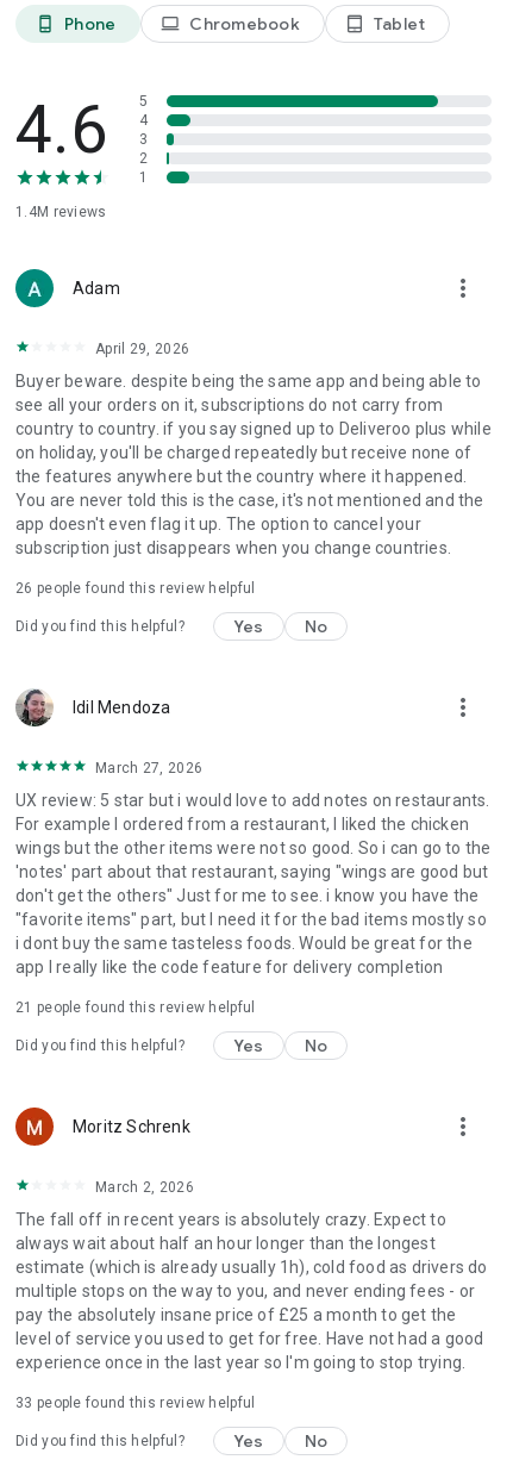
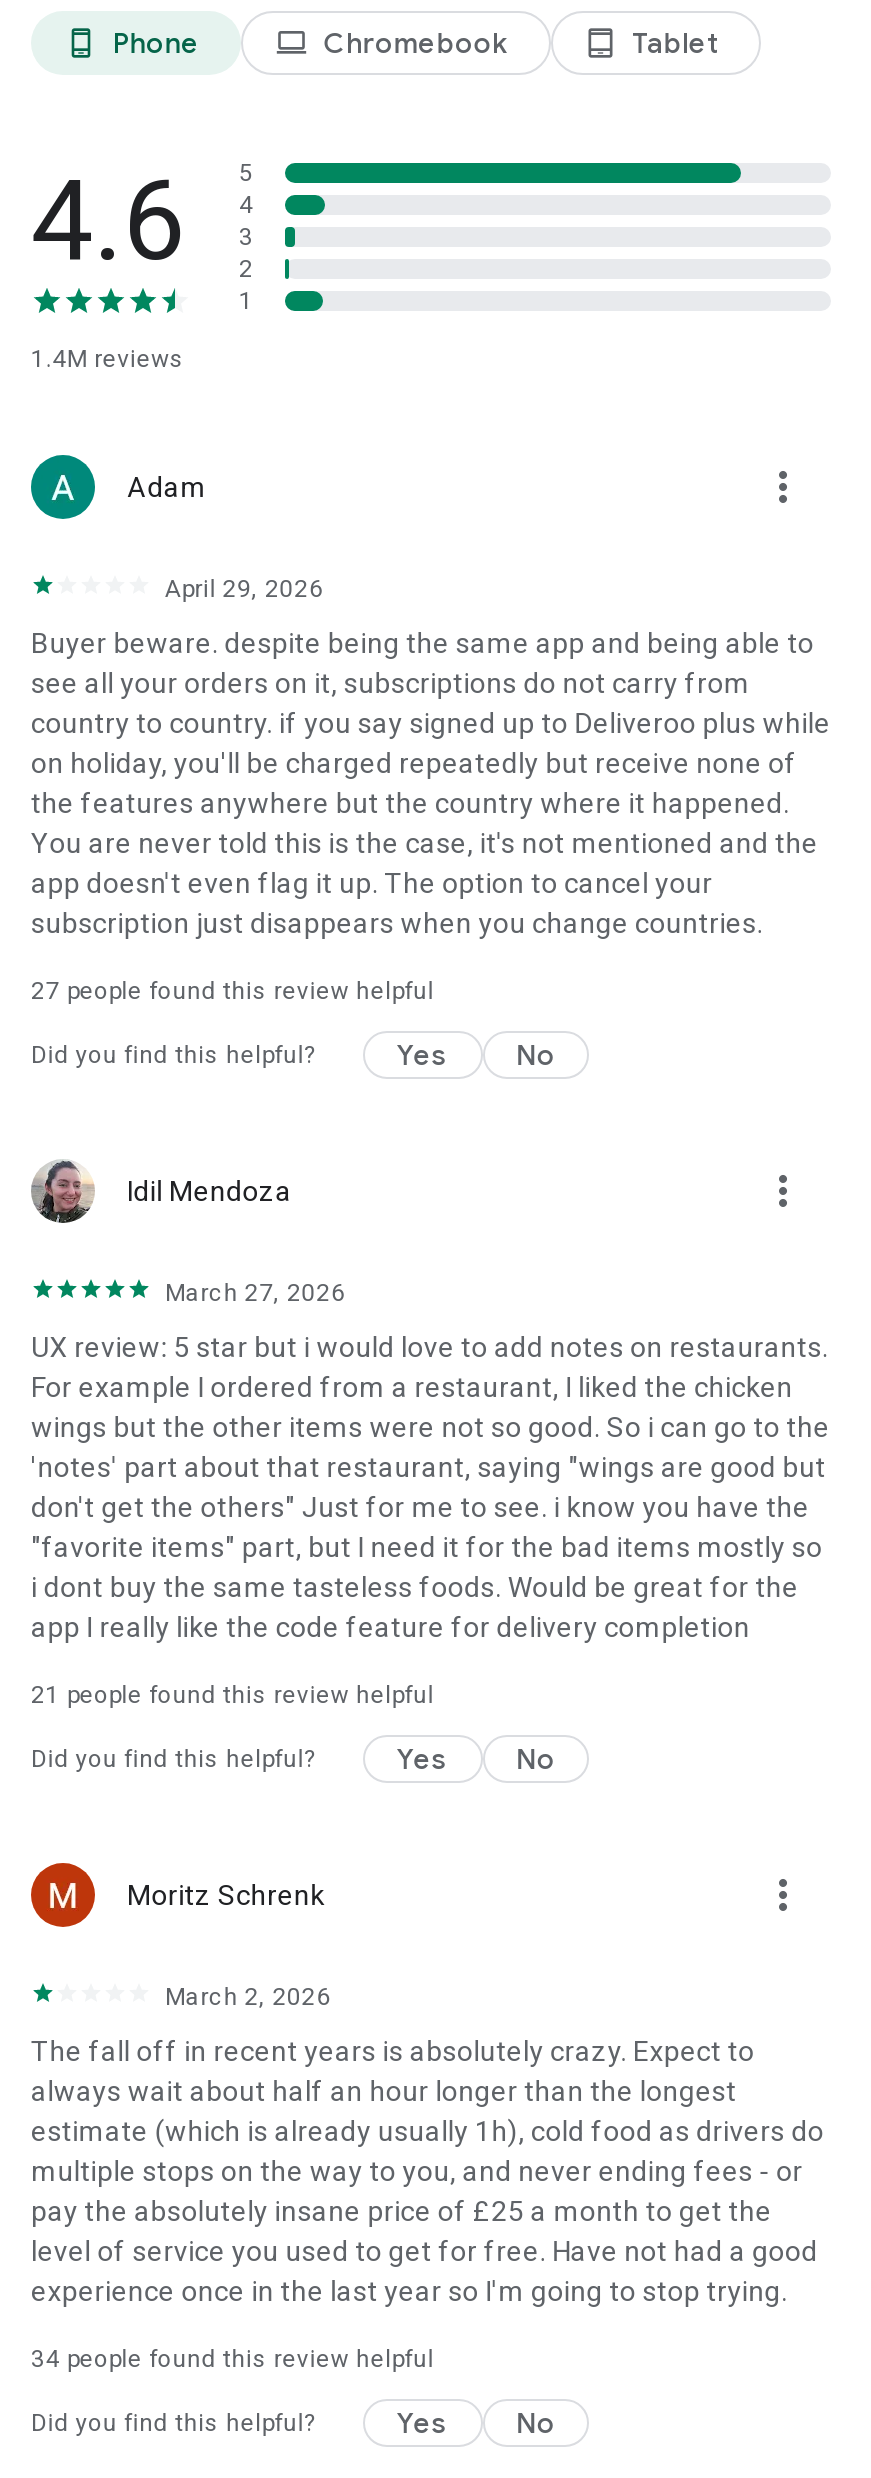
[15,580,255,597] 26 people found this review helpful -> [31,977,434,1005] 27 people found this review helpful
[15,1395,255,1411] 33 people found this review helpful -> [31,2345,434,2373] 34 people found this review helpful

